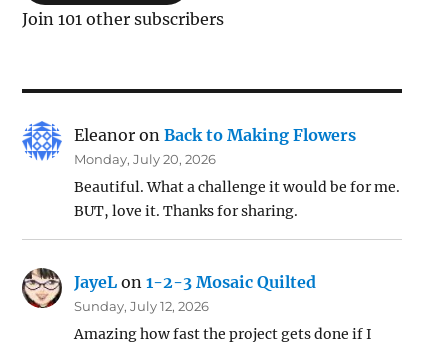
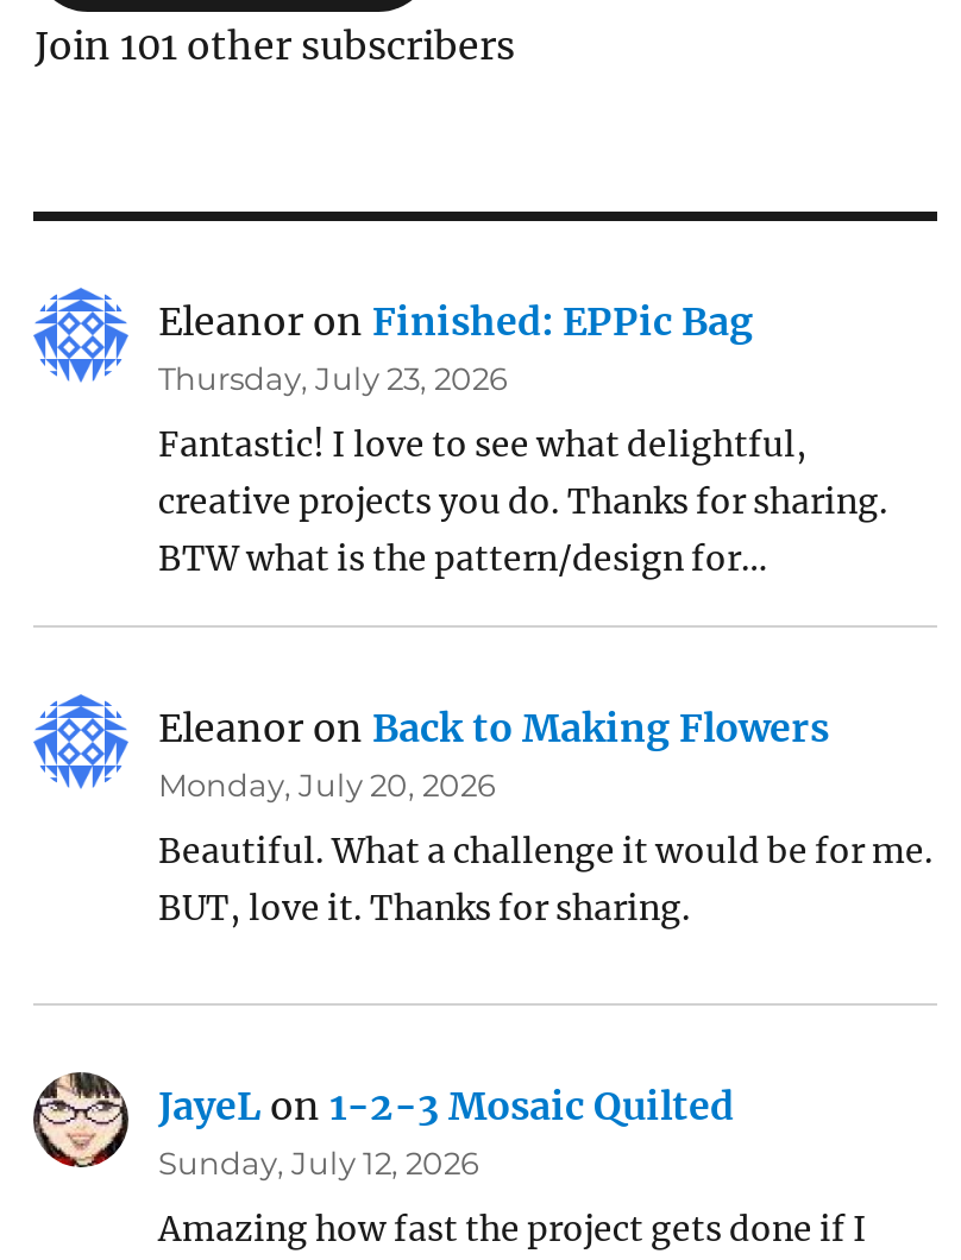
none -> [158,297,888,581] Eleanor on Finished: EPPic Bag | Thursday, July 23, 2026 | Fantastic! I love to see what delightful, | creative projects you do. Thanks for sharing. | BTW what is the pattern/design for…

